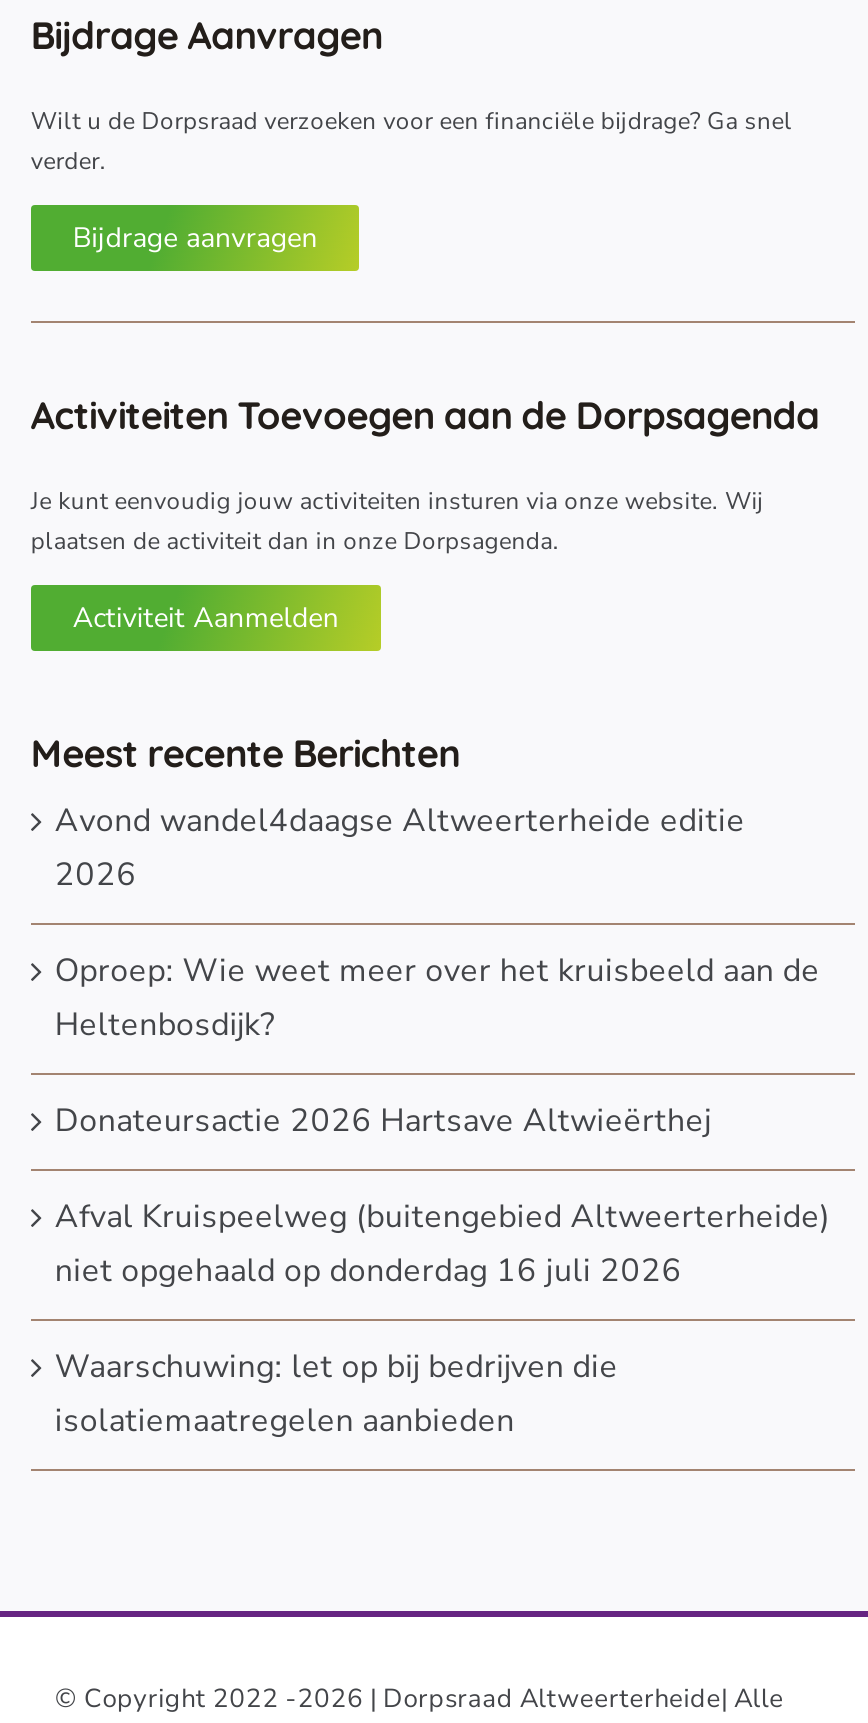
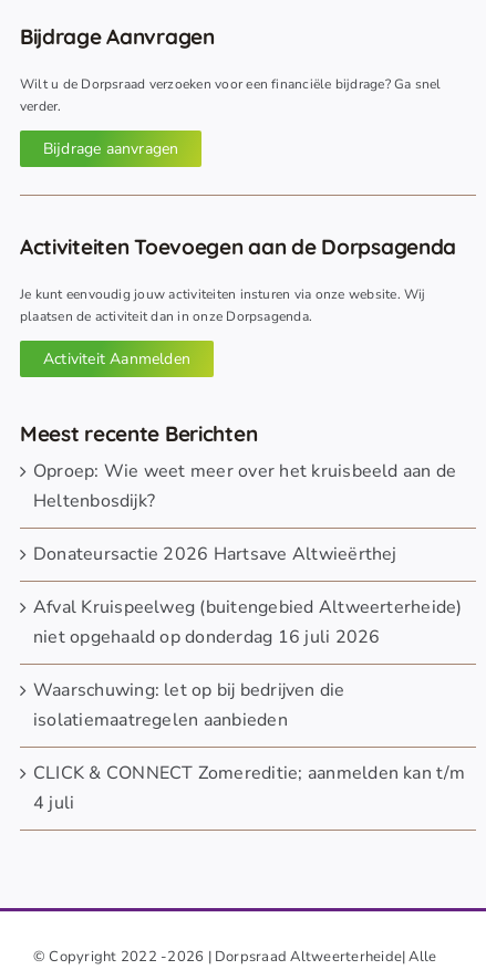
[55,799,745,897] Avond wandel4daagse Altweerterheide editie | 2026 -> none
moved [55,949,830,1443] -> [33,459,462,732]: Oproep: Wie weet meer over het kruisbeeld aan de | Heltenbosdijk? | Donateursactie 2026 Hartsave Altwieërthej | Afval Kruispeelweg (buitengebied Altweerterheide) | niet opgehaald op donderdag 16 juli 2026 | Waarschuwing: let op bij bedrijven die | isolatiemaatregelen aanbieden
none -> [33,761,465,815] CLICK & CONNECT Zomereditie; aanmelden kan t/m | 4 juli

